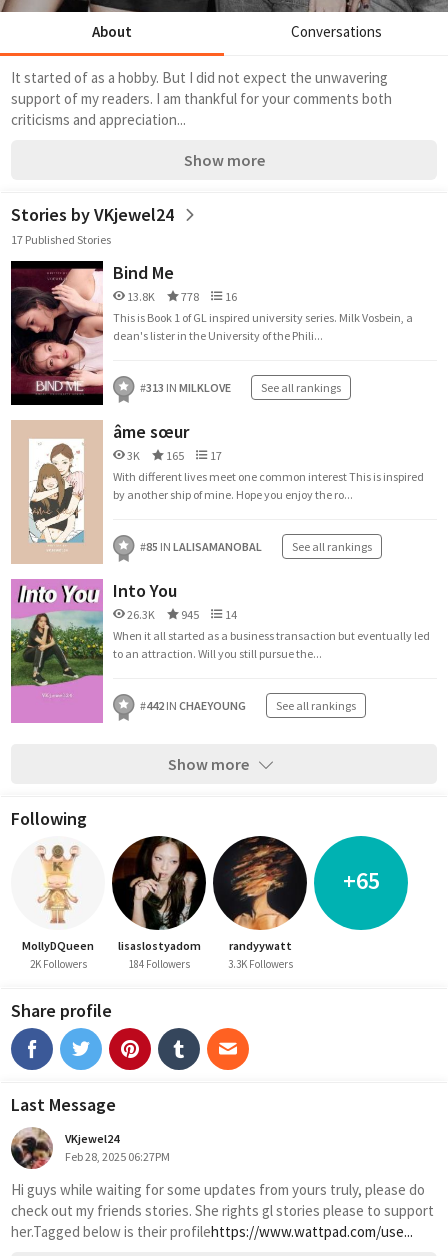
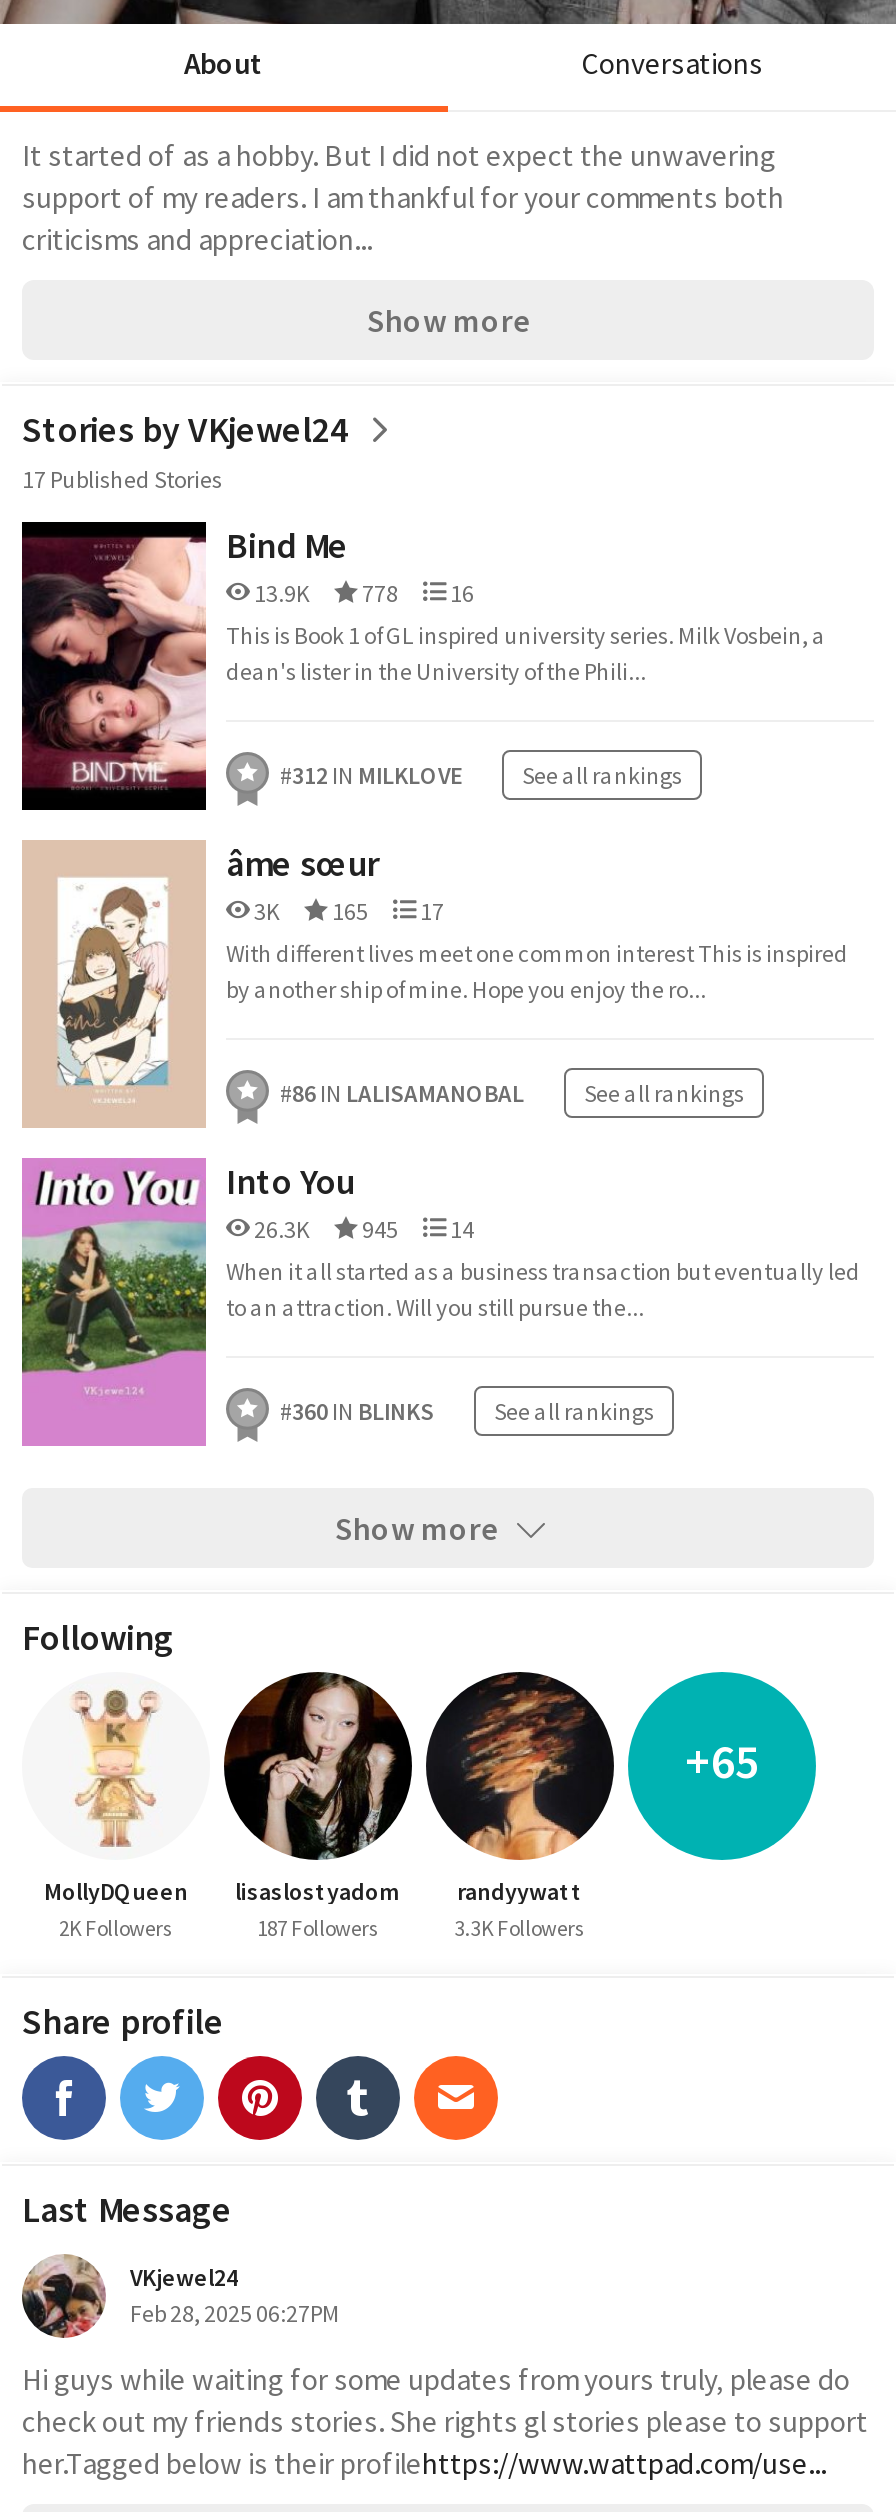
[125,289,237,304] 13.8K 778 16 -> [250,578,474,608] 13.9K 778 16
[140,380,341,395] #313 IN MILKLOVE See all rankings -> [280,760,682,790] #312 IN MILKLOVE See all rankings
[140,539,262,554] #85 IN LALISAMANOBAL -> [280,1078,524,1108] #86 IN LALISAMANOBAL
[140,698,356,713] #442 IN CHAEYOUNG See all rankings -> [280,1396,654,1426] #360 IN BLINKS See all rankings
[128,957,189,971] 184 Followers -> [257,1914,379,1942] 187 Followers

